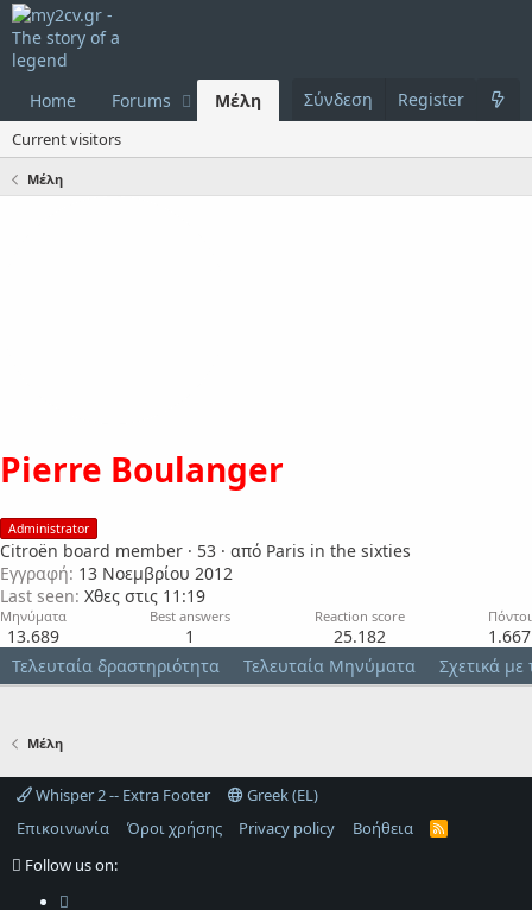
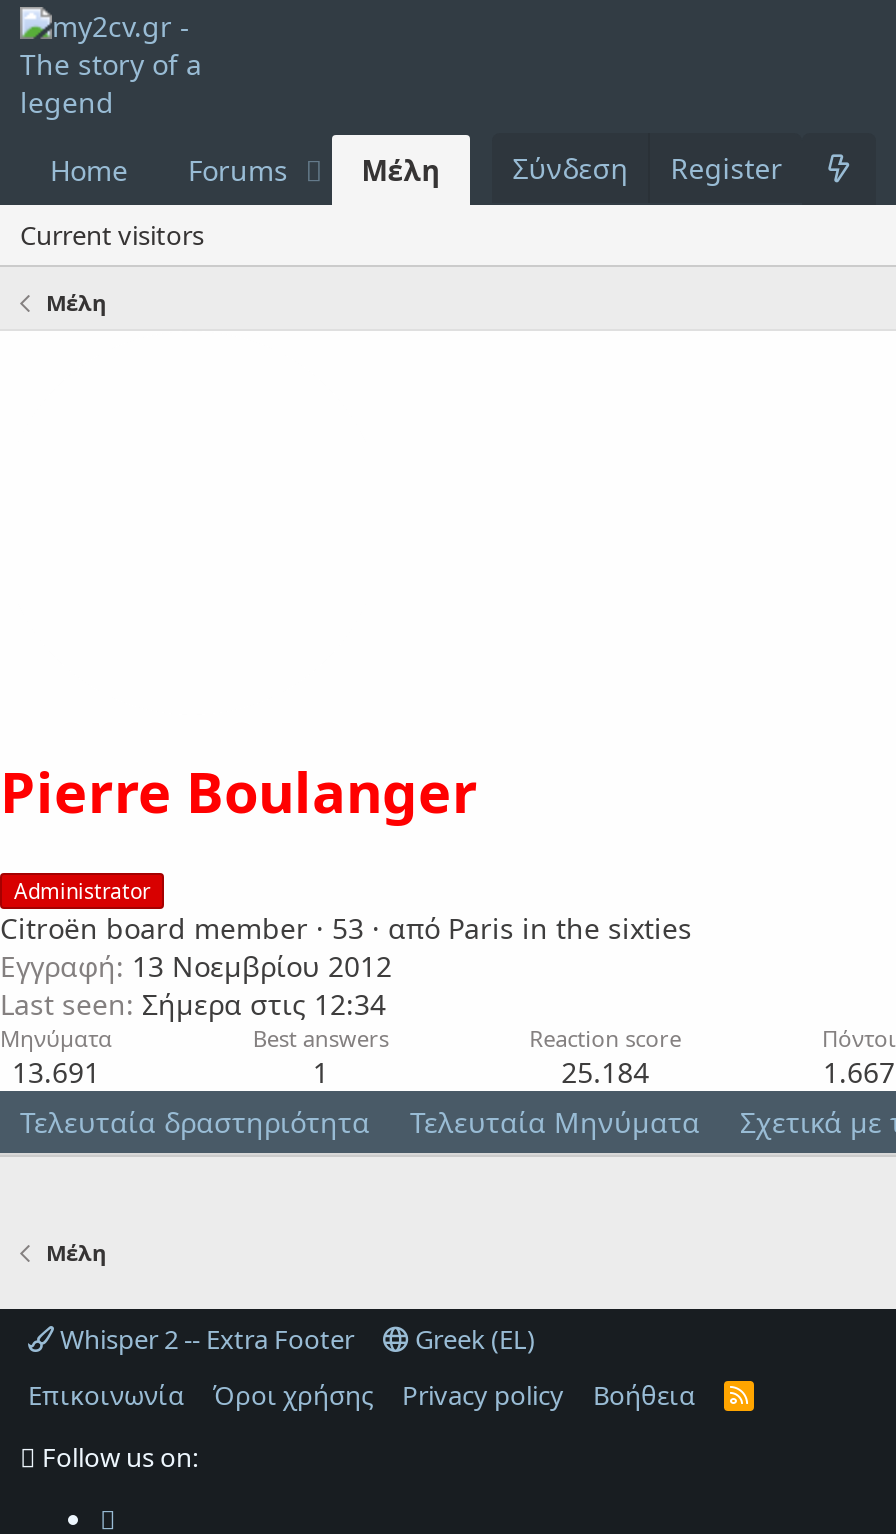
[0,584,205,606] Last seen Χθες στις 11:19 -> [0,984,386,1022] Last seen Σήμερα στις 12:34
[7,624,59,647] 13.689 -> [12,1052,100,1090] 13.691
[333,624,386,647] 25.182 -> [561,1052,649,1090] 25.184

